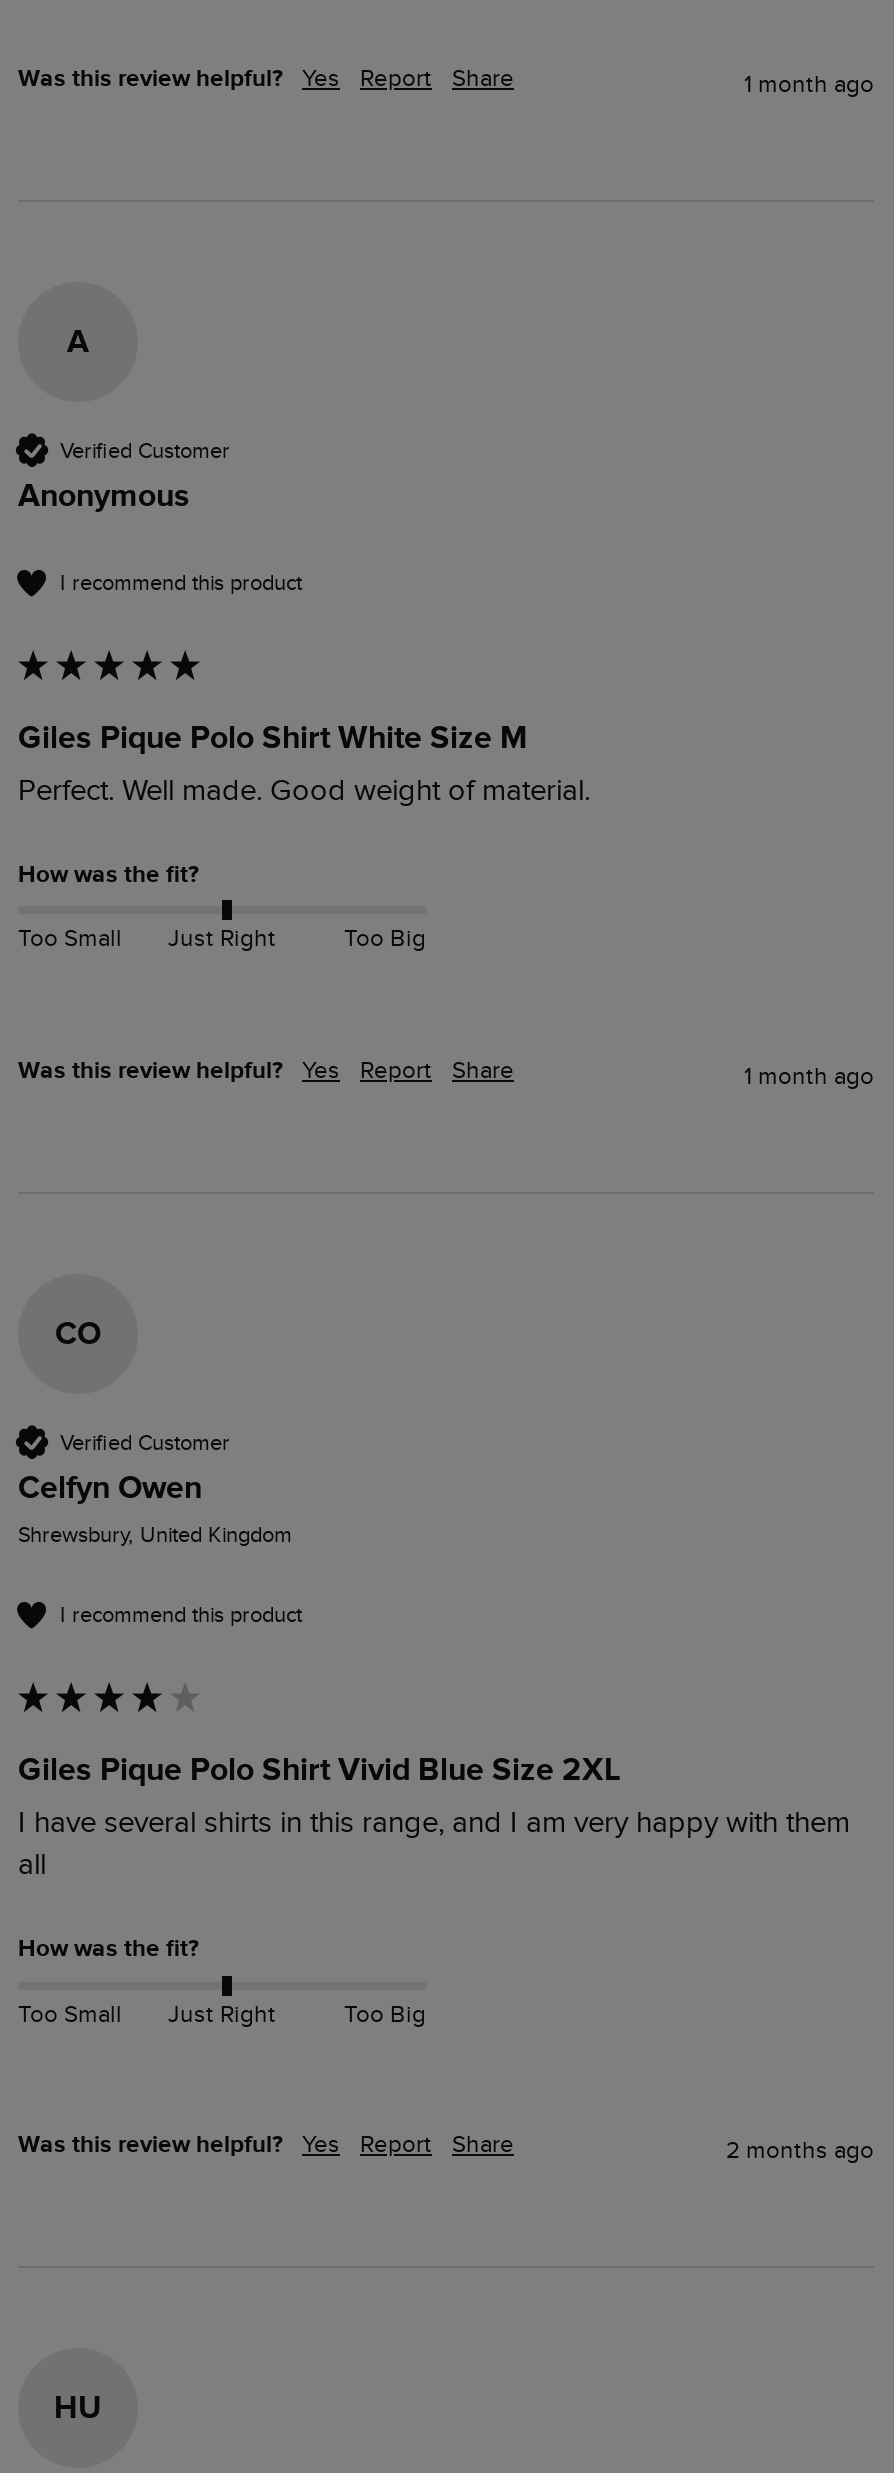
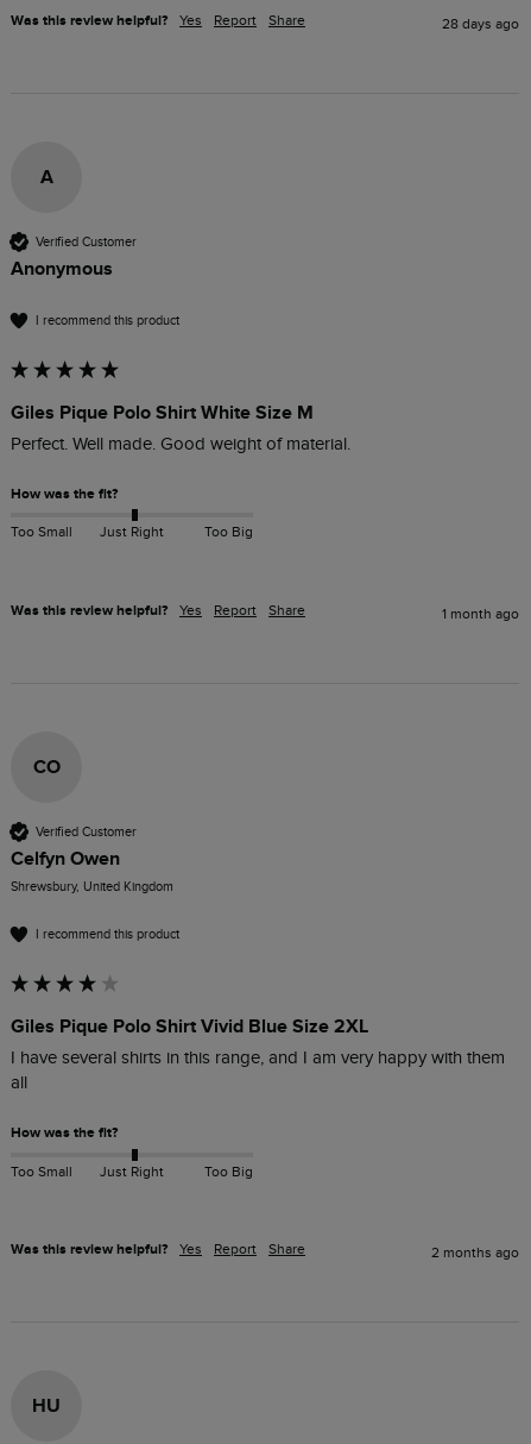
[744,70,874,98] 1 month ago -> [442,16,519,32] 28 days ago

